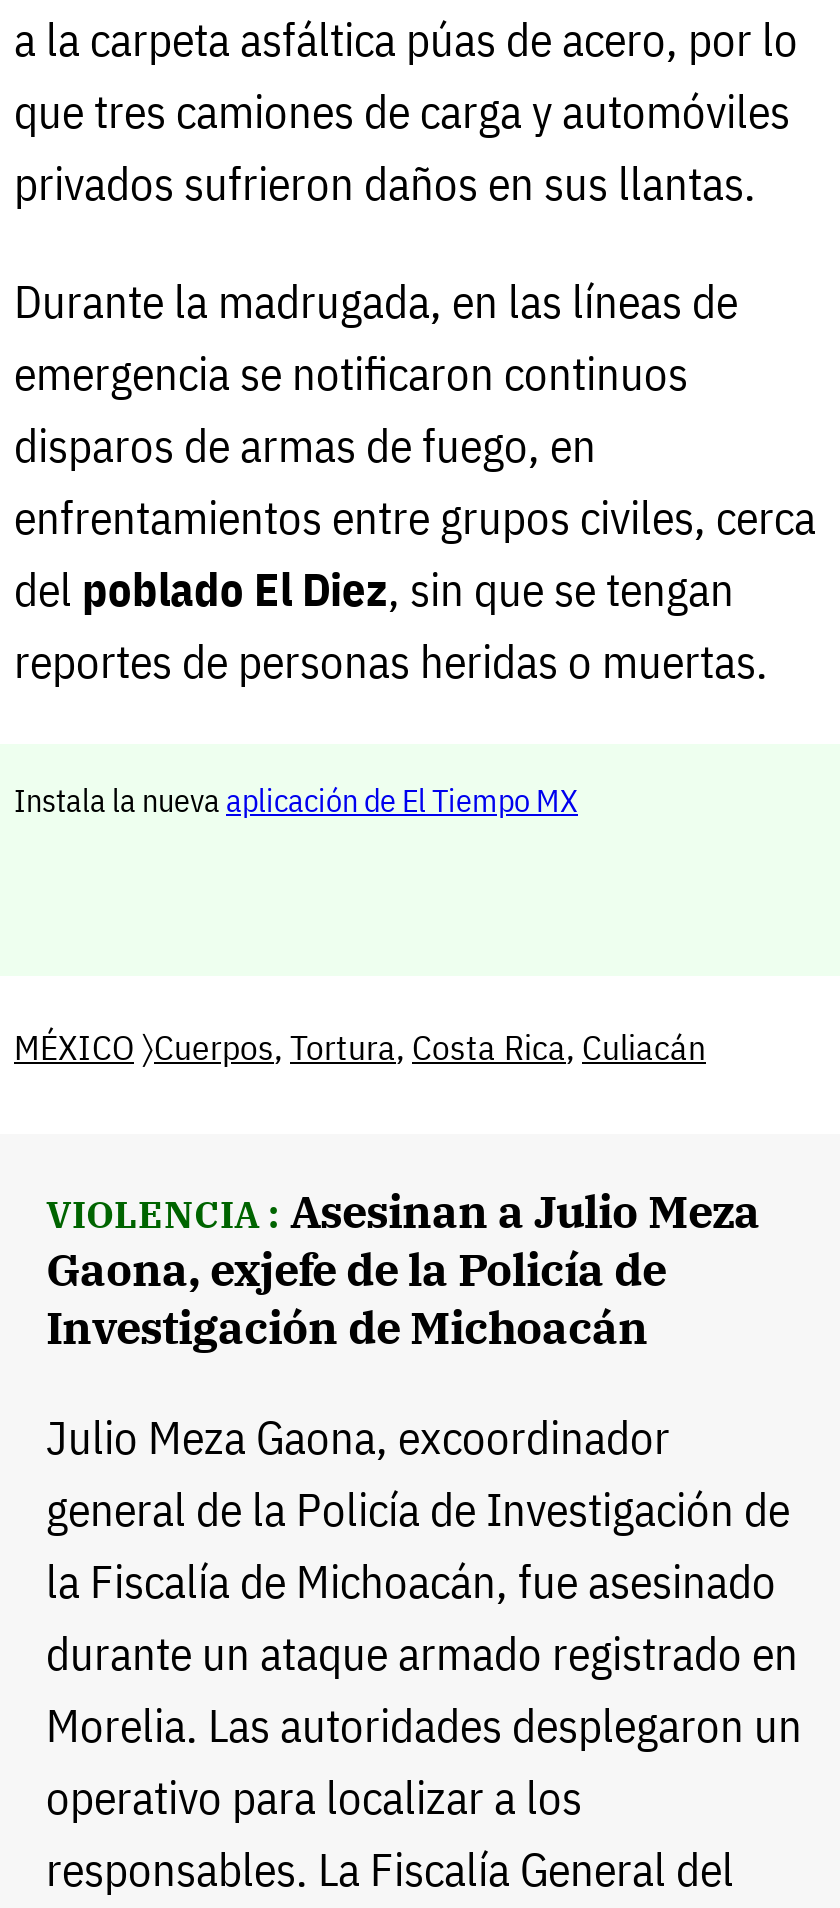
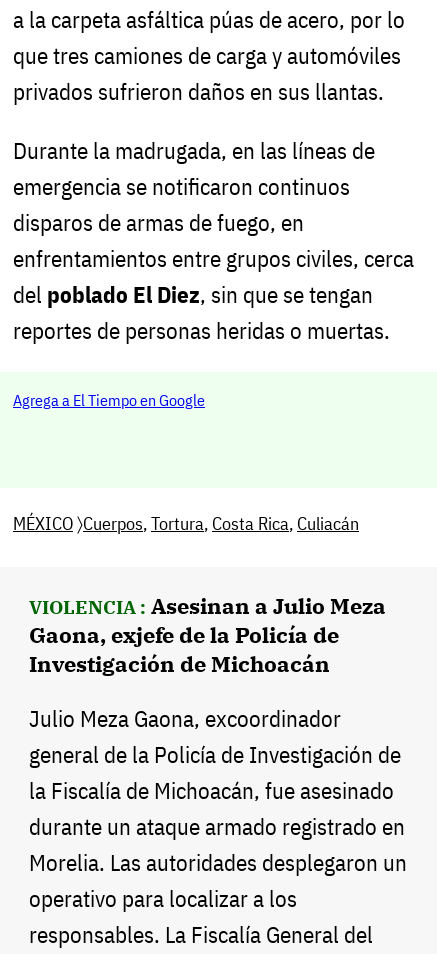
[14,779,578,819] Instala la nueva aplicación de El Tiempo MX -> [13,390,205,410] Agrega a El Tiempo en Google

